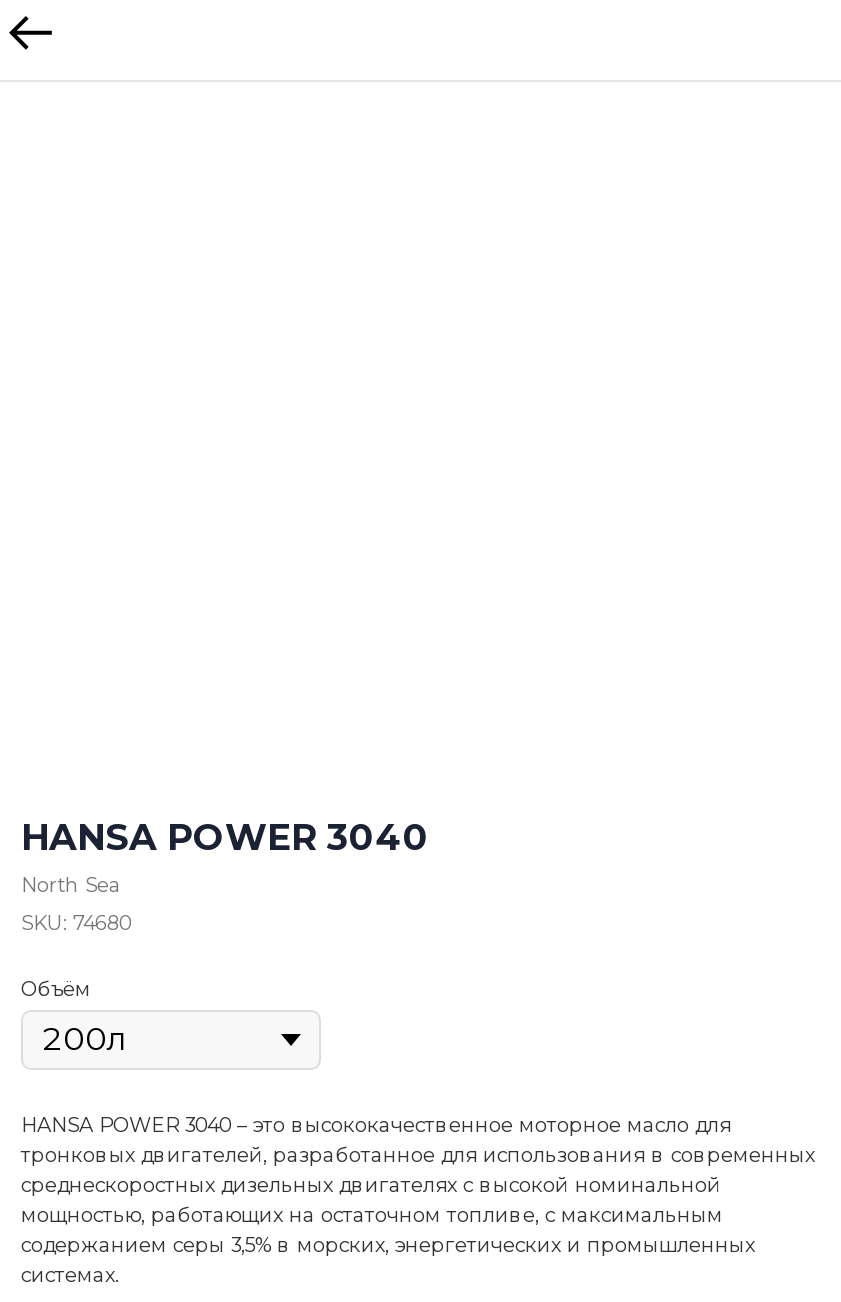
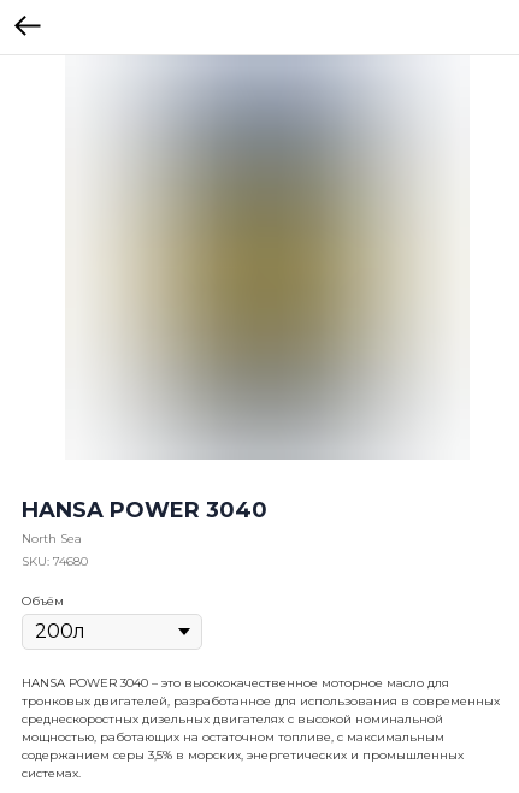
none -> [66,54,467,461] [image]

